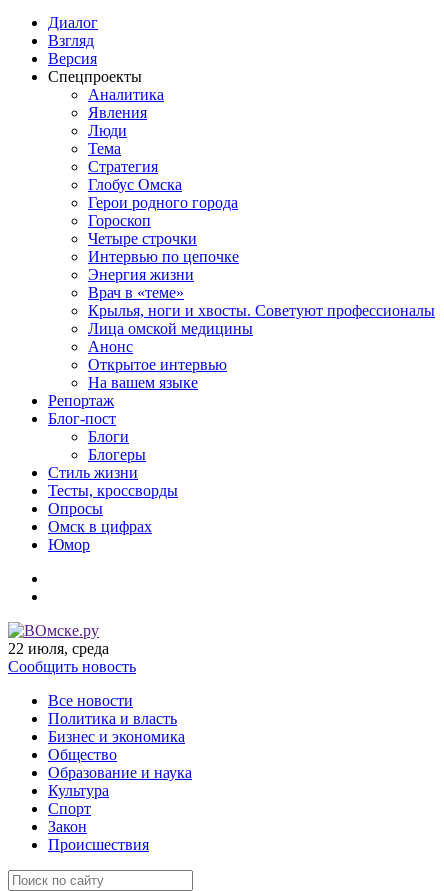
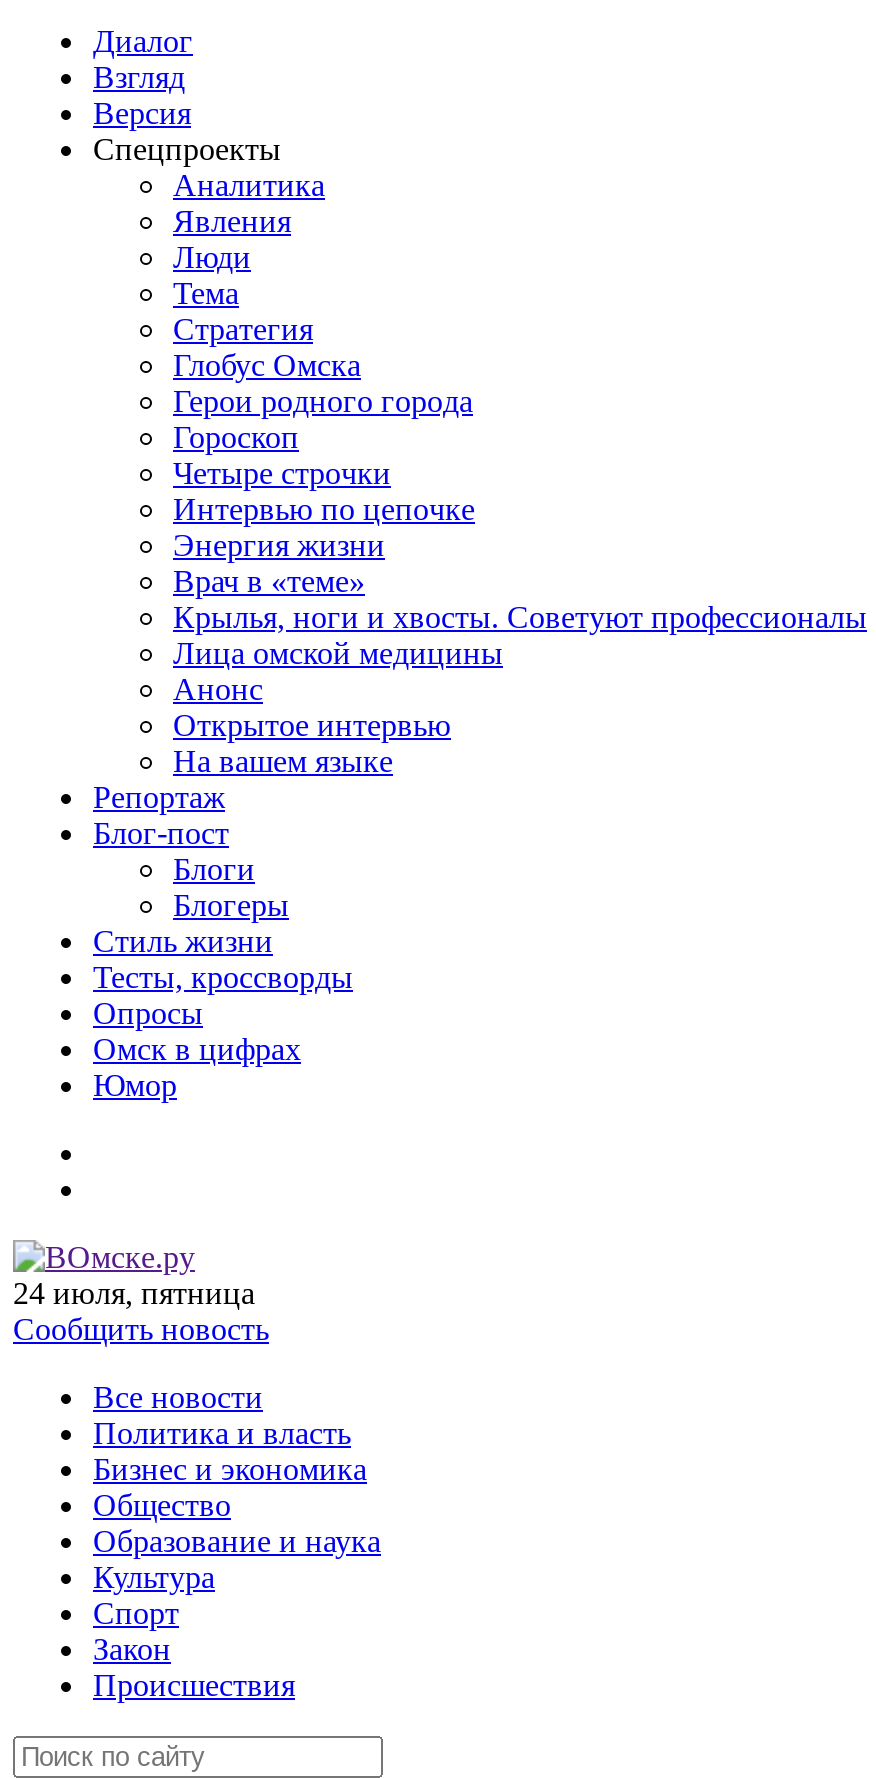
[8,640,109,657] 22 июля, среда -> [13,1276,255,1310] 24 июля, пятница

